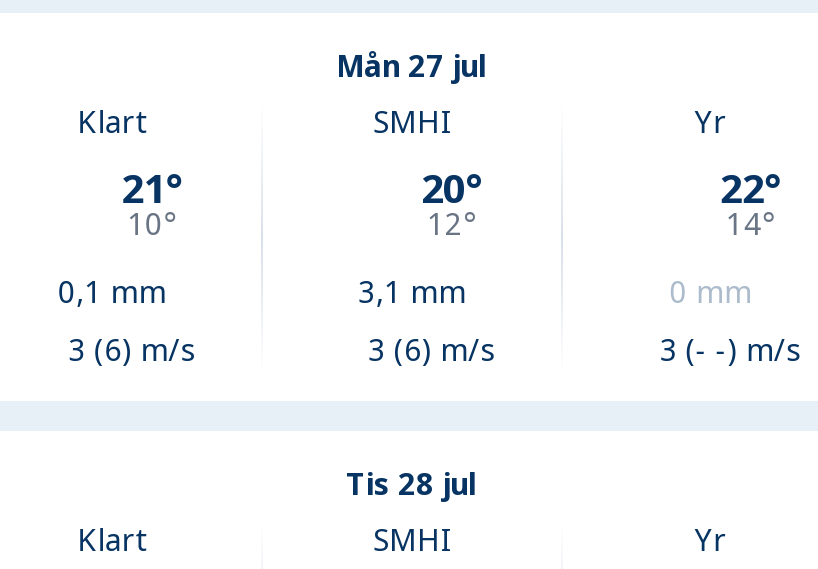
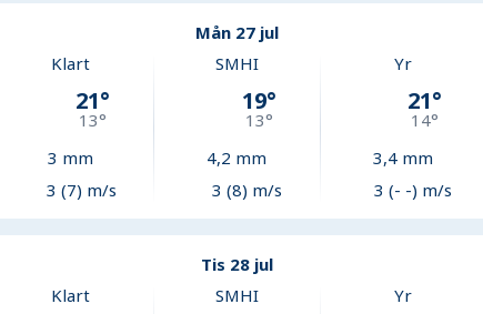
[421,160,483,214] 20° -> [242,85,276,115] 19°
[720,160,782,214] 22° -> [408,85,442,115] 21°
[127,202,177,242] 10° -> [79,108,107,130] 13°
[427,202,477,242] 12° -> [245,108,273,130] 13°
[58,271,166,311] 0,1 mm -> [48,146,93,169] 3 mm
[358,271,466,311] 3,1 mm -> [207,146,267,169] 4,2 mm
[670,271,752,311] 0 mm -> [373,146,433,169] 3,4 mm
[68,328,194,368] 3 (6) m/s -> [46,178,116,200] 3 (7) m/s
[368,328,494,368] 3 (6) m/s -> [213,178,283,200] 3 (8) m/s

